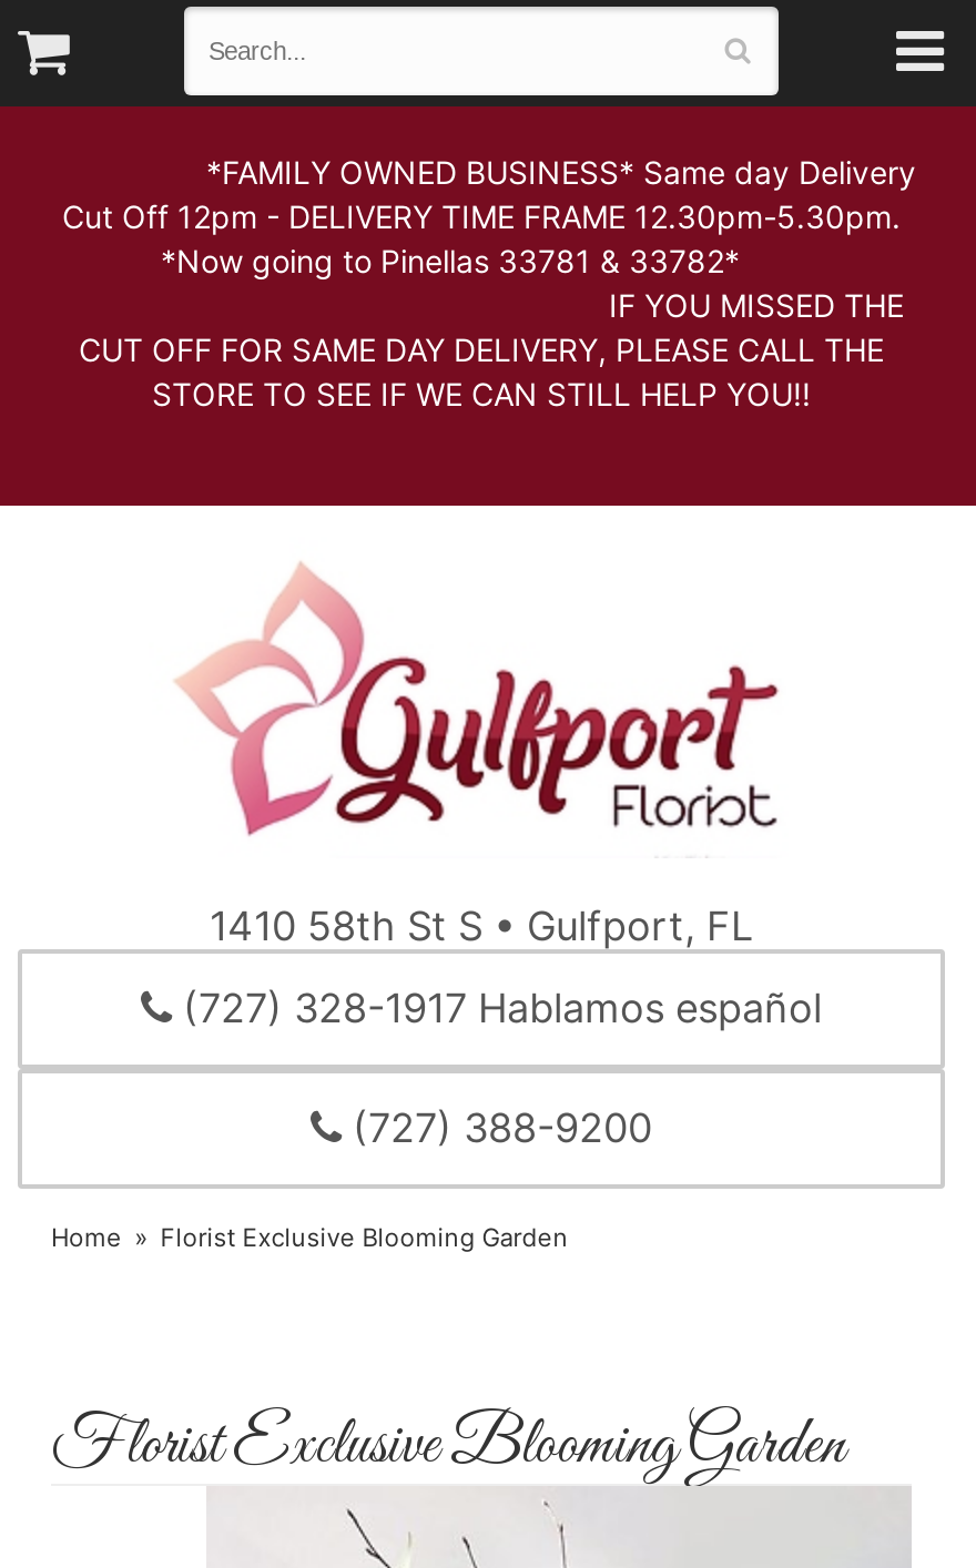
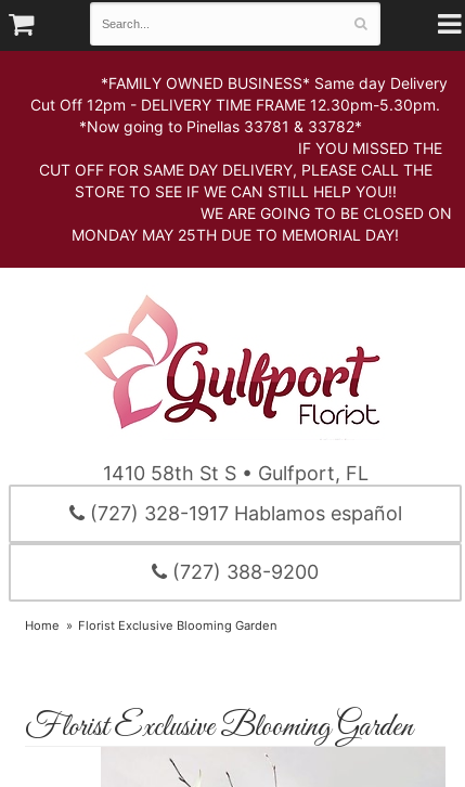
none -> [18,204,452,244] WE ARE GOING TO BE CLOSED ON | MONDAY MAY 25TH DUE TO MEMORIAL DAY!

